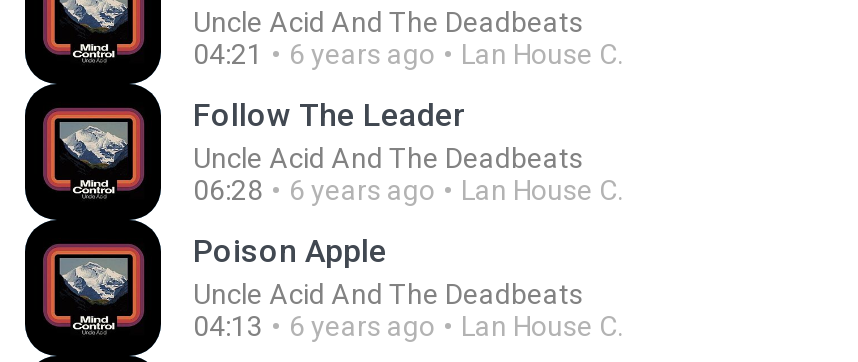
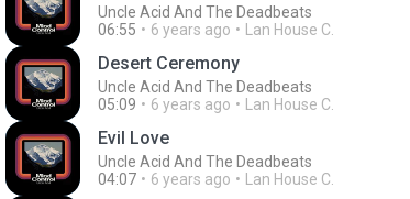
[193,38,623,70] 04:21 6 years ago Lan House C. -> [98,21,334,38] 06:55 6 years ago Lan House C.
[193,96,465,134] Follow The Leader -> [98,53,240,74] Desert Ceremony
[193,174,623,206] 06:28 6 years ago Lan House C. -> [98,96,334,113] 05:09 6 years ago Lan House C.
[193,232,387,270] Poison Apple -> [98,128,169,148] Evil Love
[193,310,623,342] 04:13 6 years ago Lan House C. -> [98,170,334,188] 04:07 6 years ago Lan House C.

